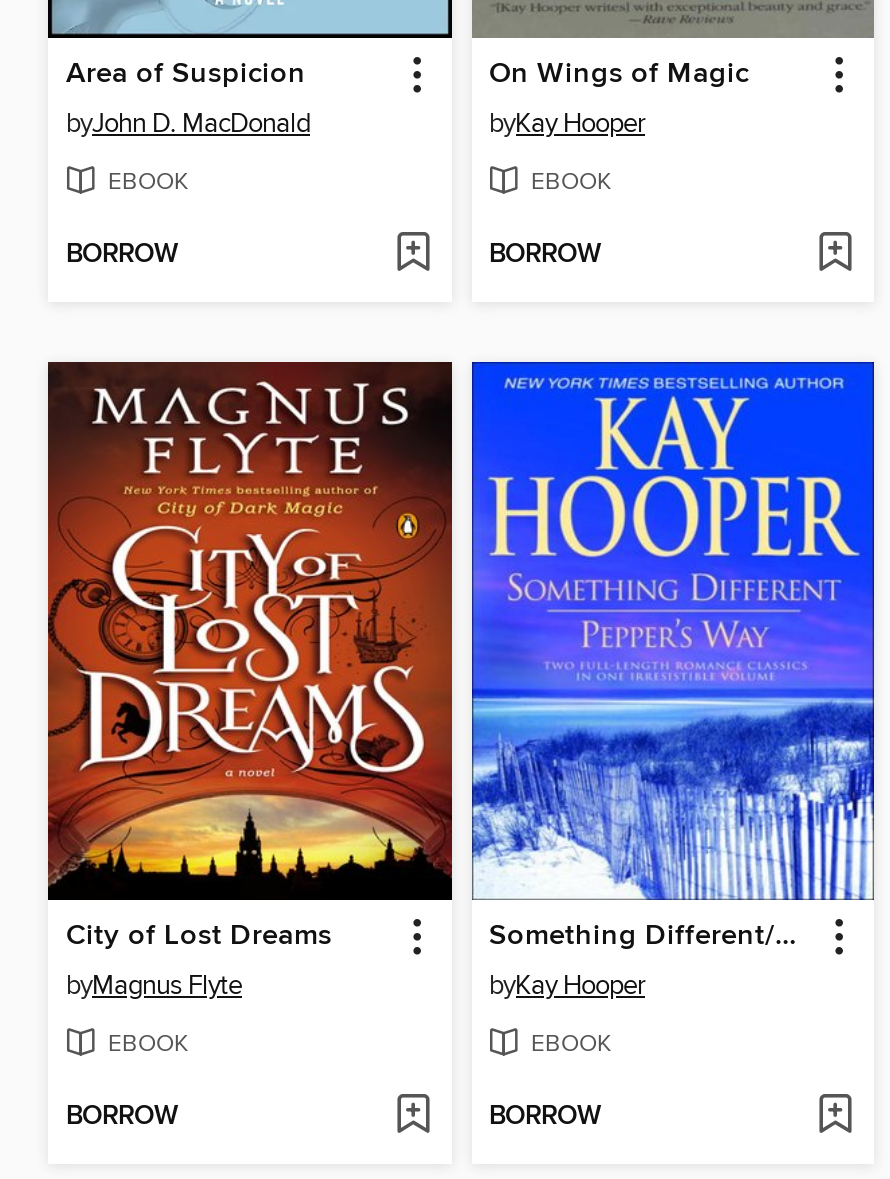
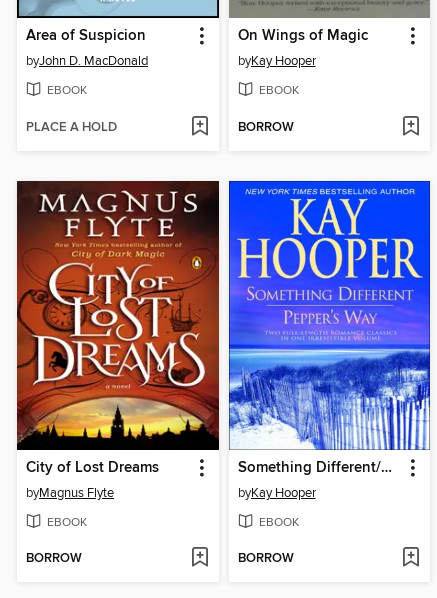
[66,238,178,272] BORROW -> [26,119,117,136] PLACE A HOLD

